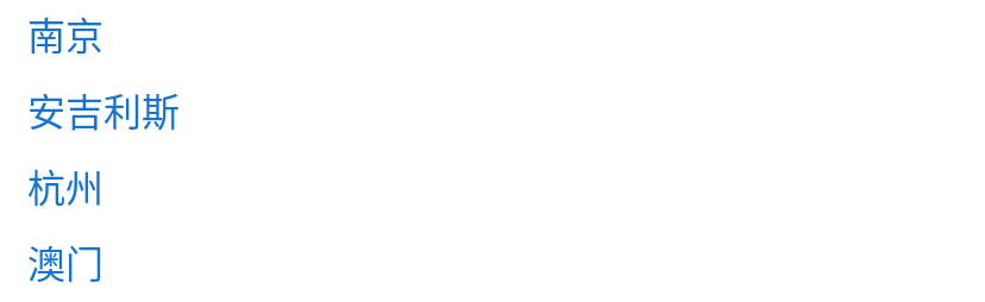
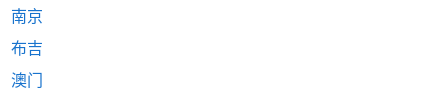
[27,90,180,212] 安吉利斯 | 杭州 -> [11,39,43,58] 布吉

